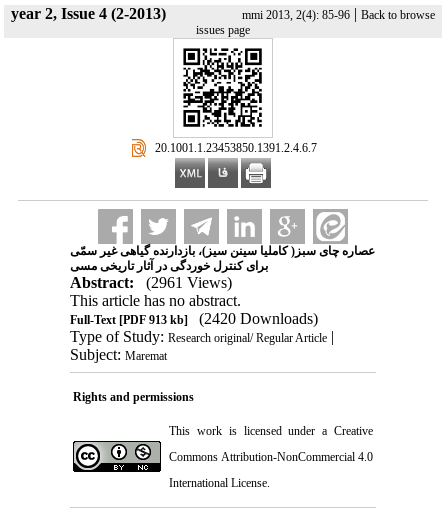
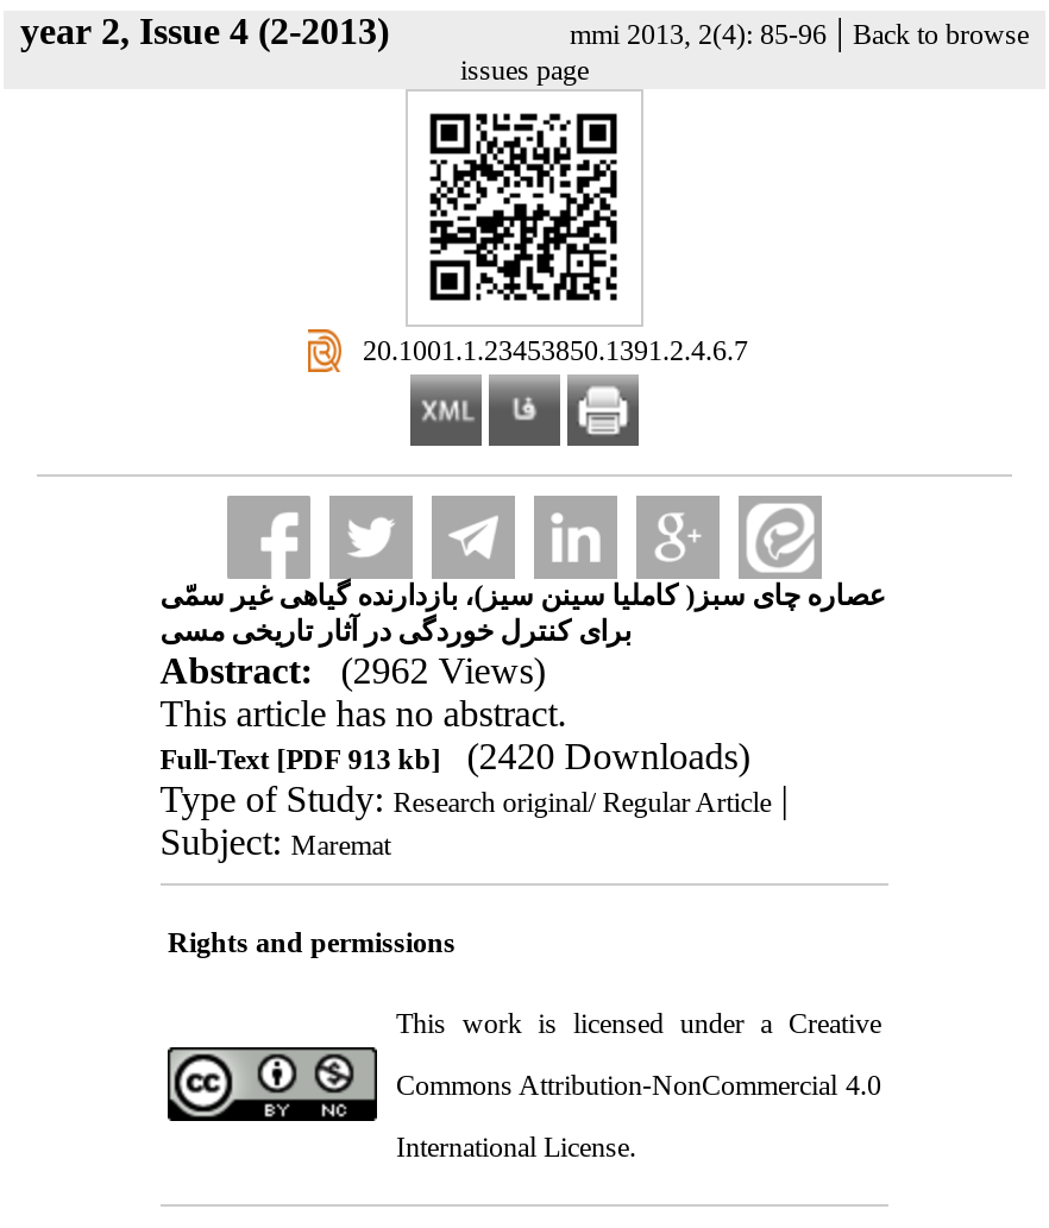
[70,274,232,291] Abstract: (2961 Views) -> [160,650,545,691] Abstract: (2962 Views)

